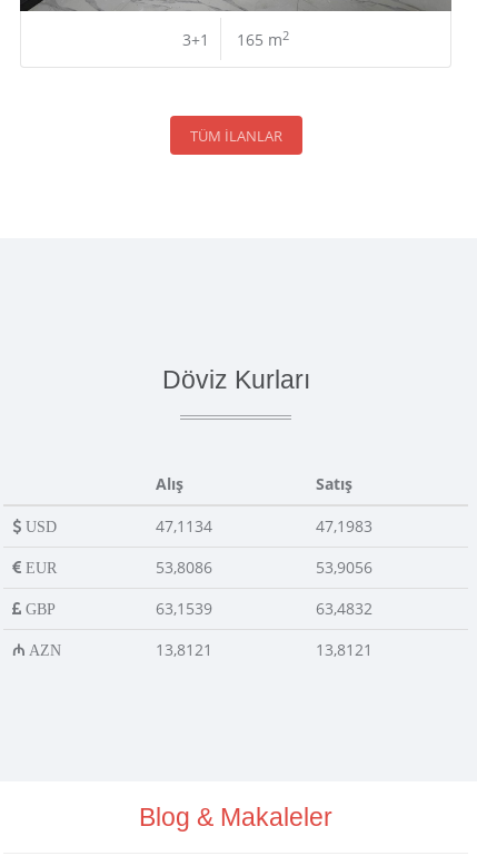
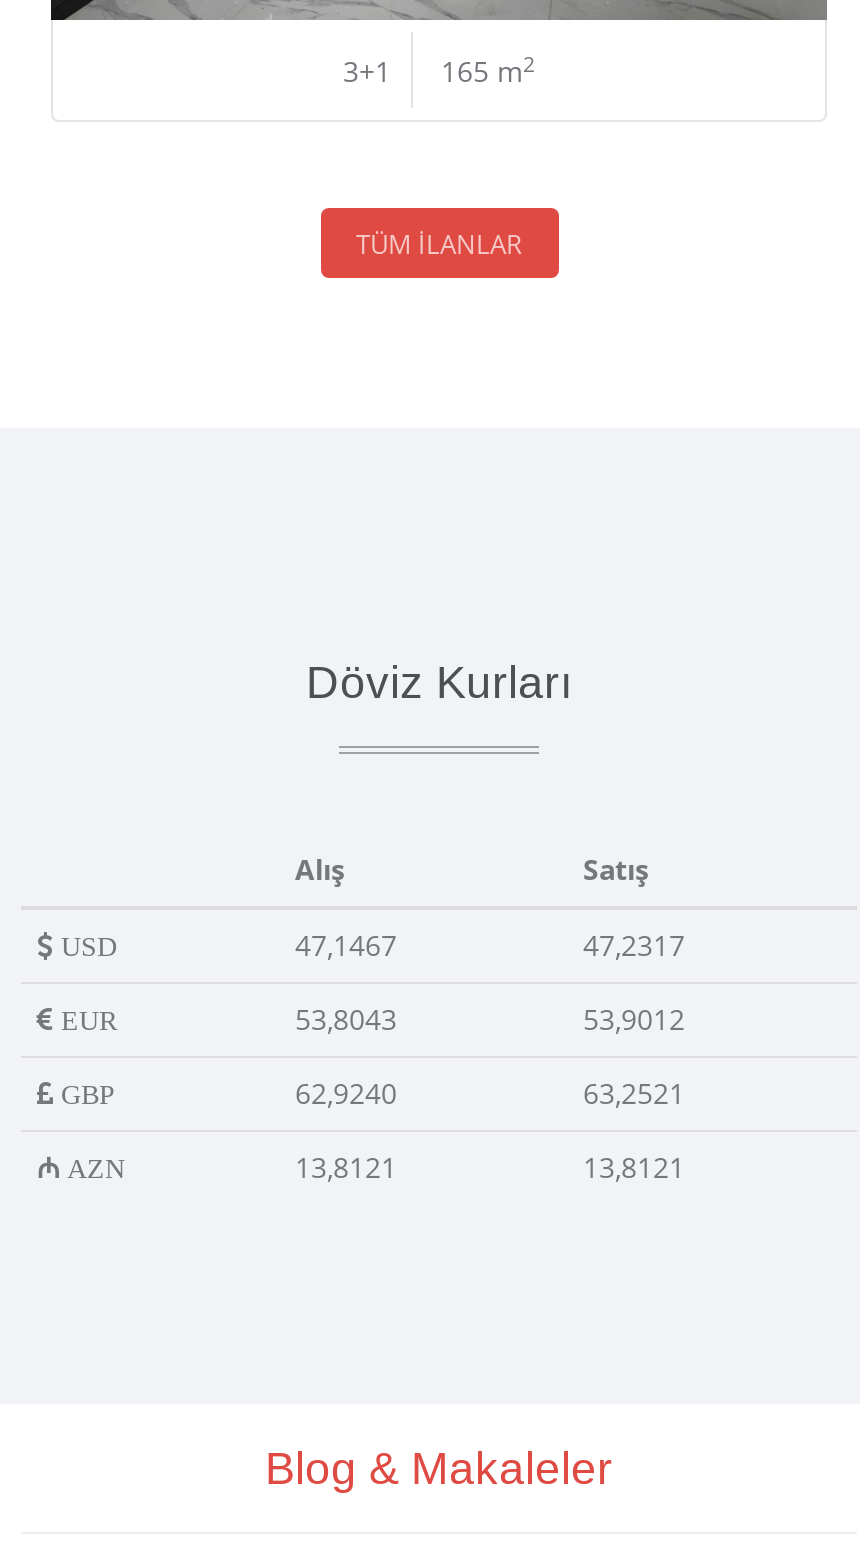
[156,516,212,537] 47,1134 -> [295,926,397,964] 47,1467
[316,516,372,537] 47,1983 -> [583,926,685,964] 47,2317
[156,557,212,578] 53,8086 -> [295,1000,397,1038] 53,8043
[316,557,372,578] 53,9056 -> [583,1000,685,1038] 53,9012
[156,598,212,619] 63,1539 -> [295,1074,397,1112] 62,9240
[316,598,372,619] 63,4832 -> [583,1074,685,1112] 63,2521

